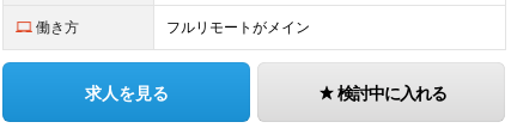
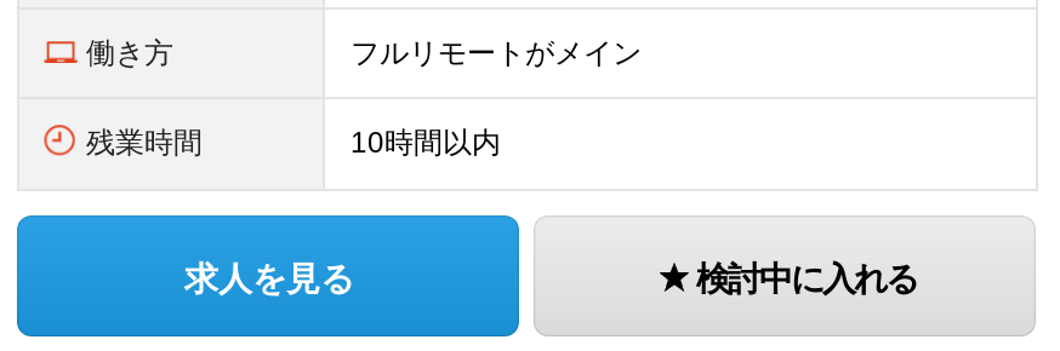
none -> [86,126,501,160] 残業時間 | 10時間以内

